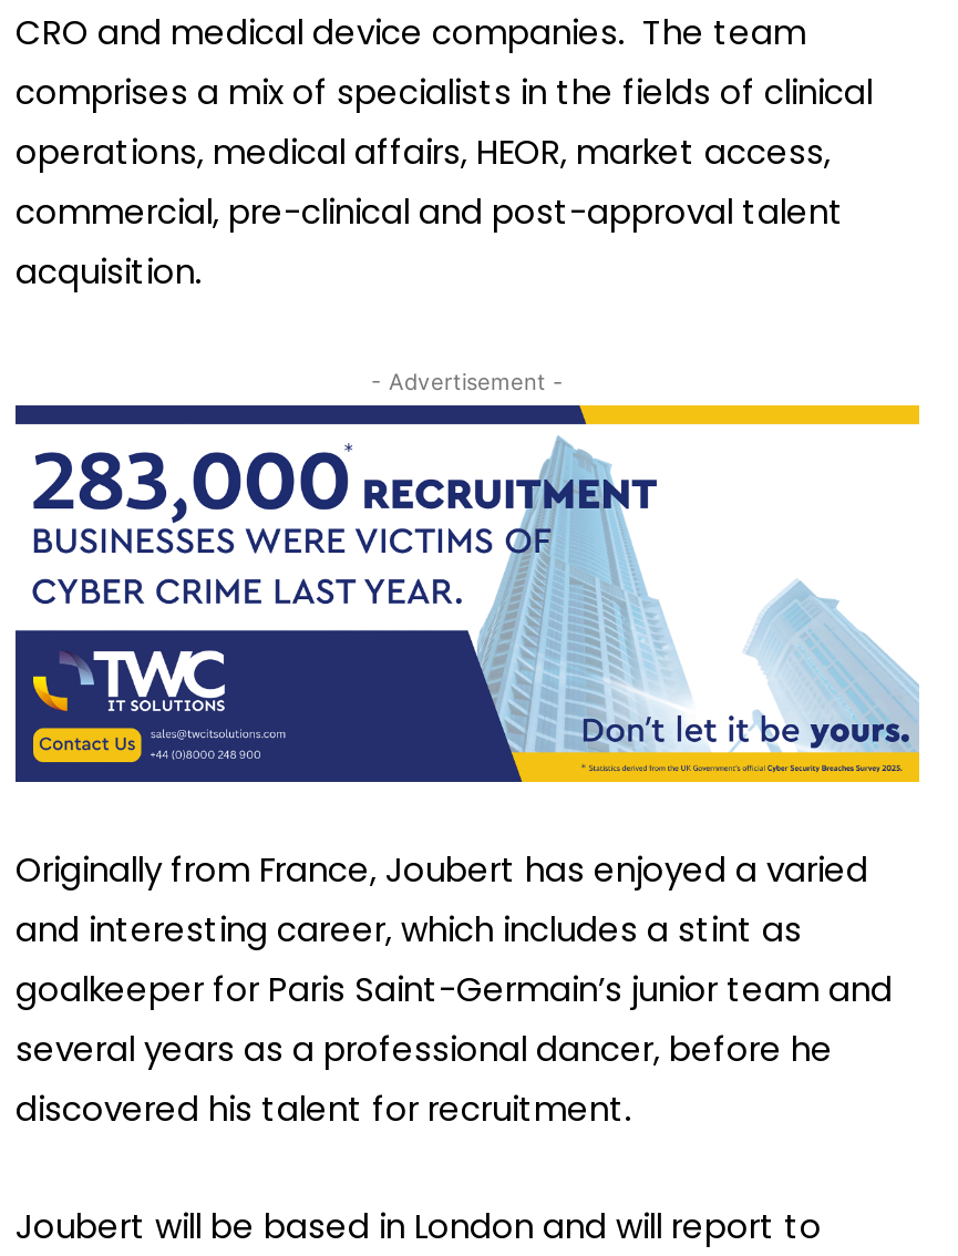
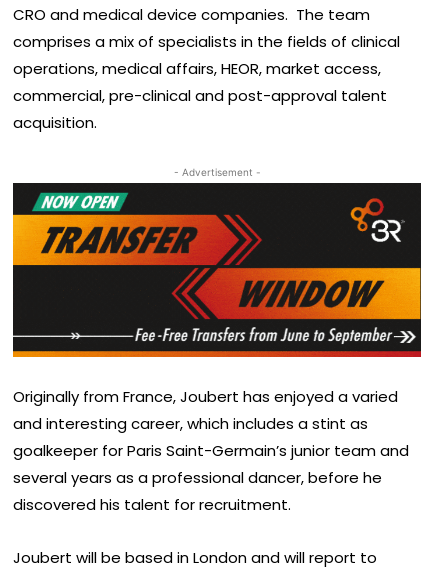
[13,403,921,784] [image] -> [12,182,422,358] [image]

